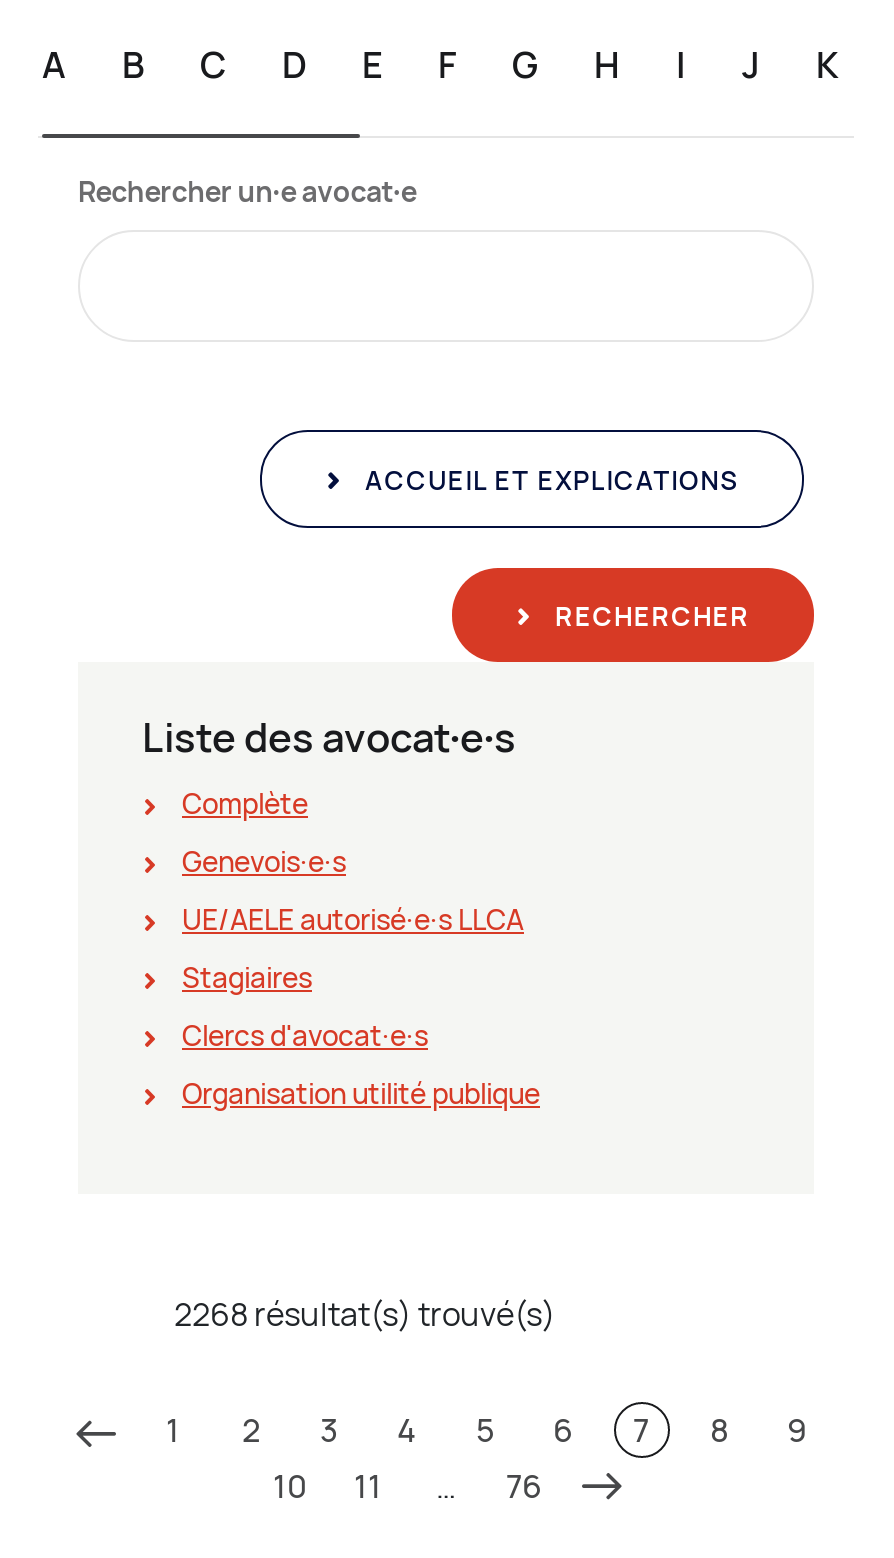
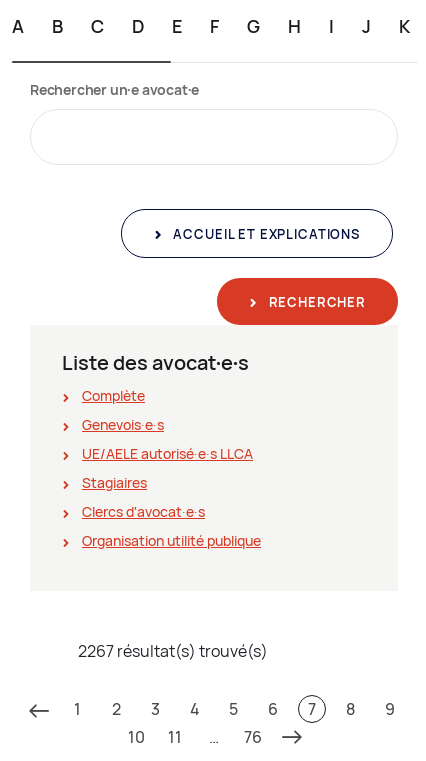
[174,1292,556,1336] 2268 résultat(s) trouvé(s) -> [78,640,268,662] 2267 résultat(s) trouvé(s)

